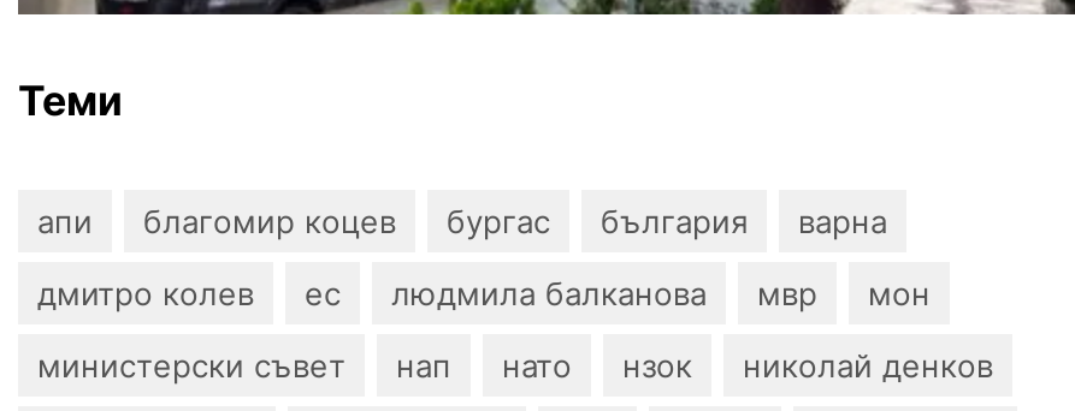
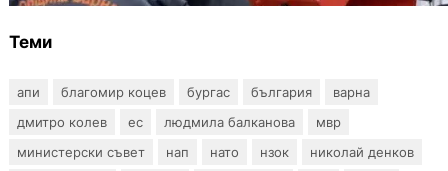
[868,275,931,313] мон -> none

